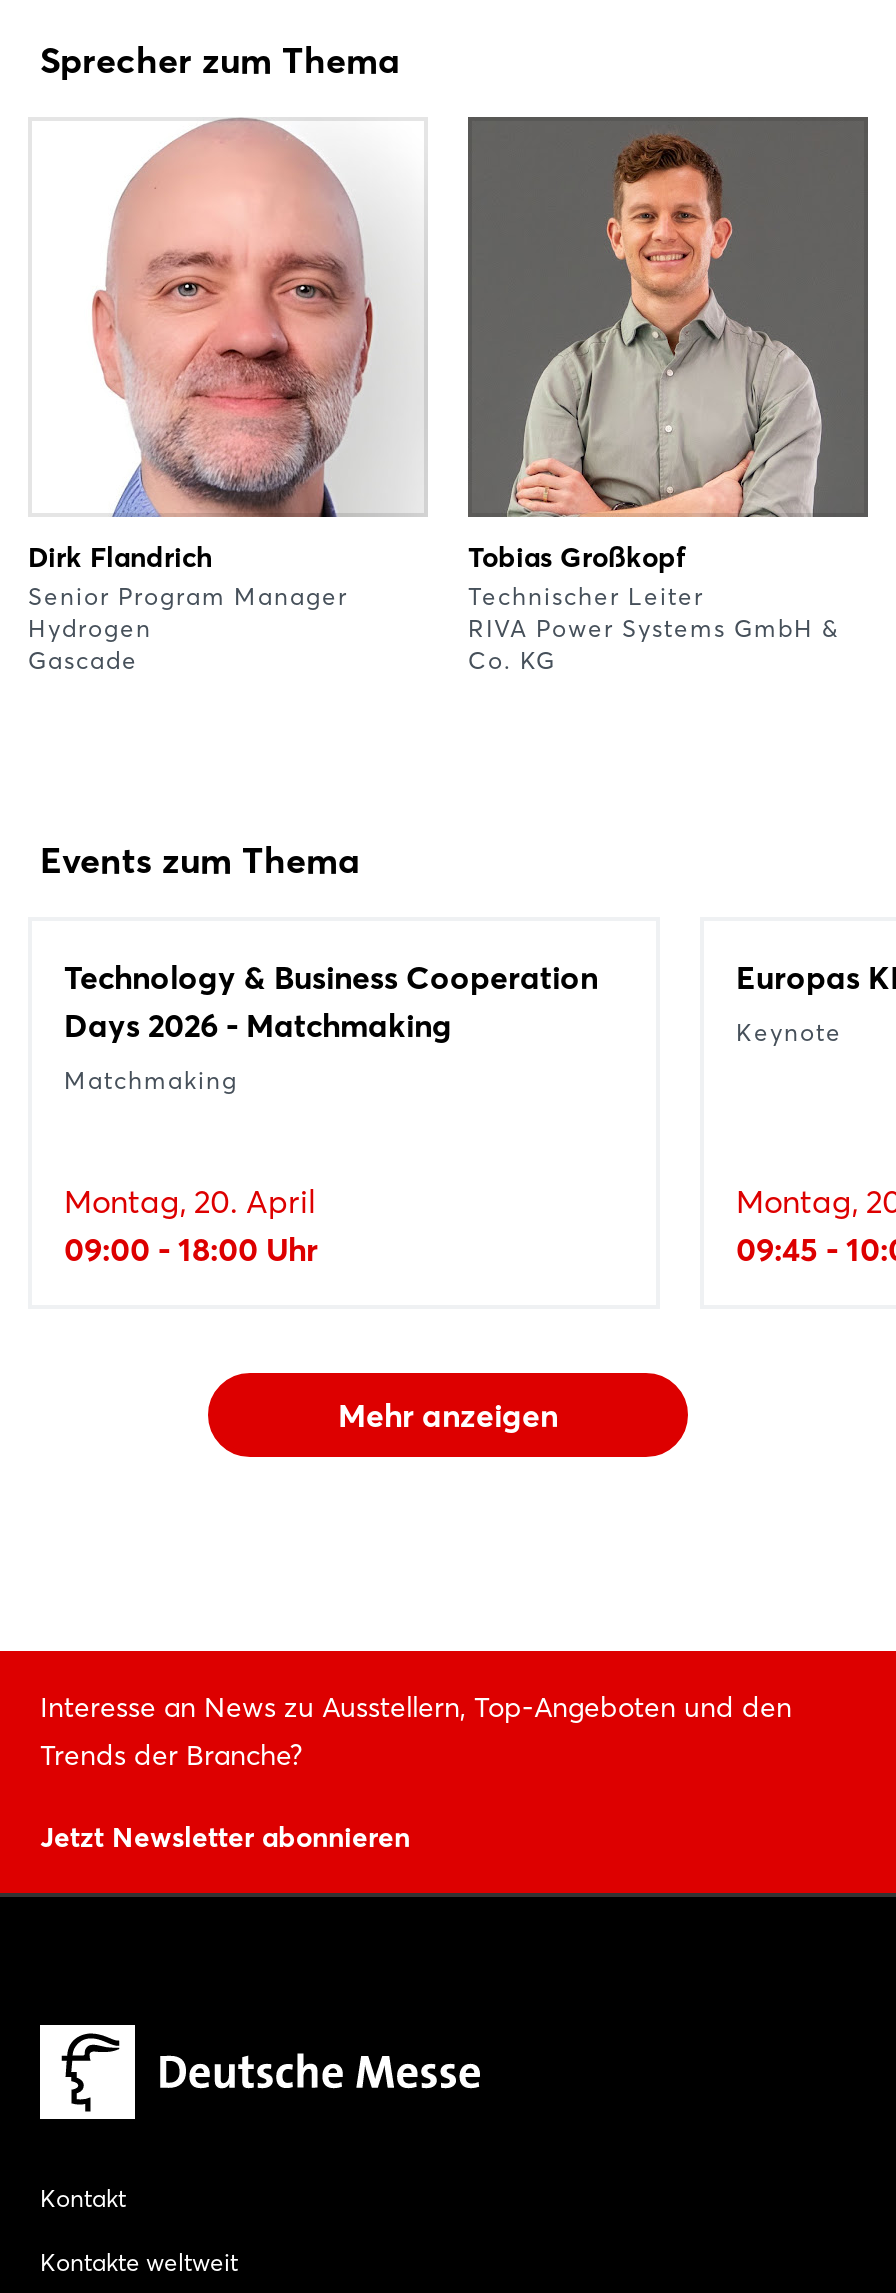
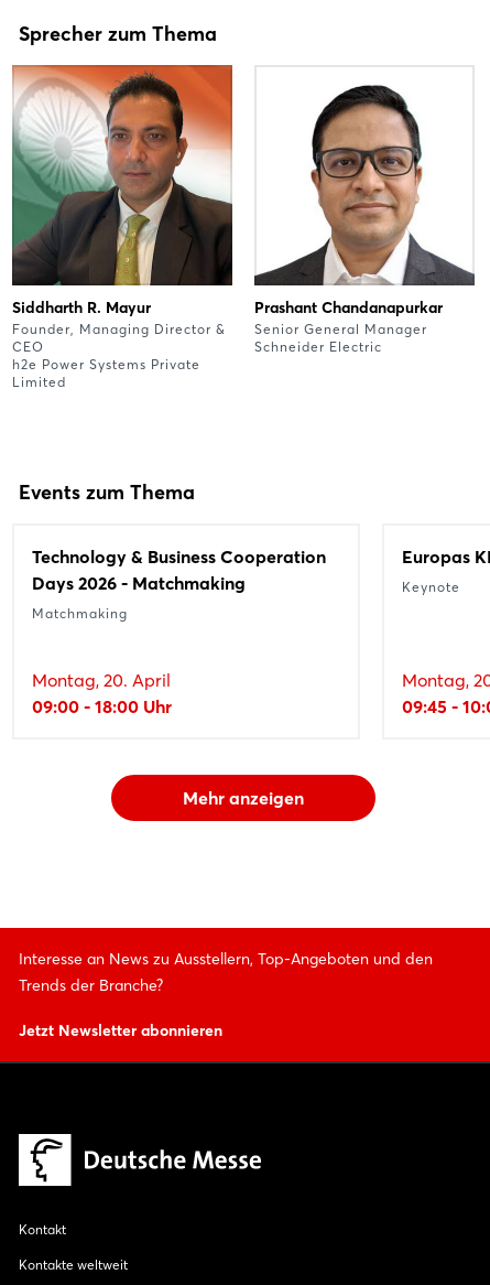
[28,117,428,674] [image] | Dirk Flandrich | Senior Program Manager | Hydrogen | Gascade -> [11,64,233,390] [image] | Siddharth R. Mayur | Founder, Managing Director & | CEO | h2e Power Systems Private | Limited
[466,115,870,674] [image] | Tobias Großkopf | Technischer Leiter | RIVA Power Systems GmbH & | Co. KG -> [254,83,475,354] [image] | Prashant Chandanapurkar | Senior General Manager | Schneider Electric

